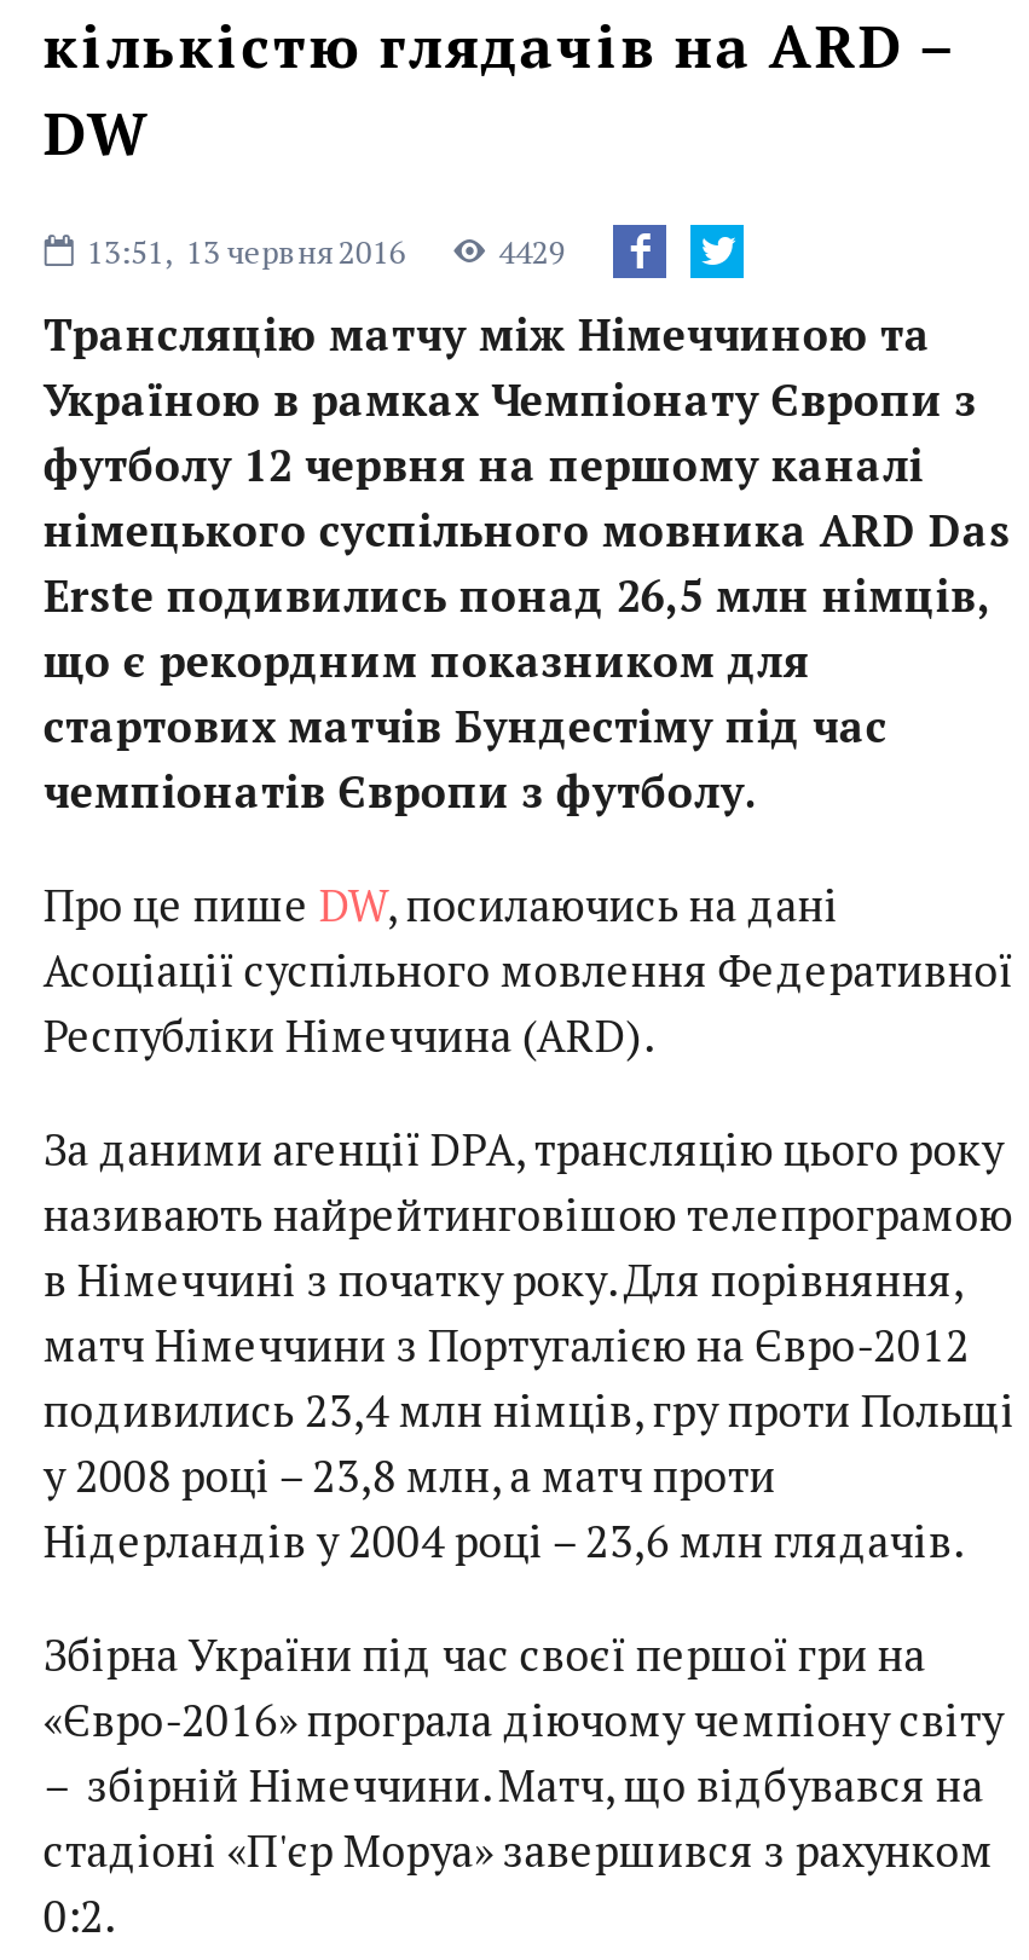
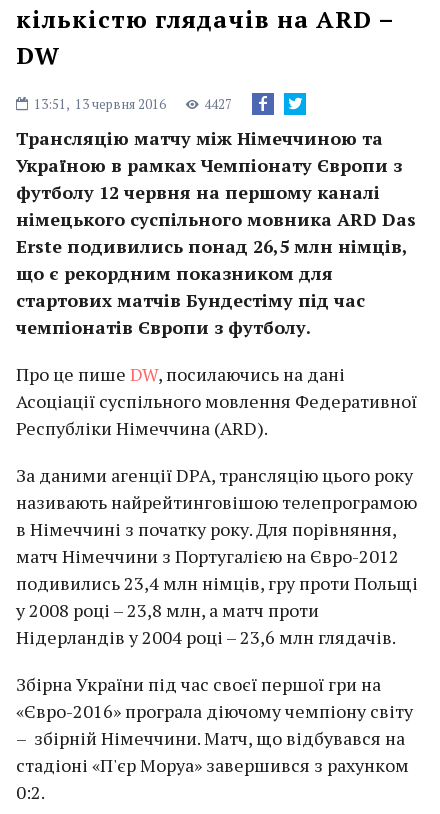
[498,229,566,273] 4429 -> [204,95,232,113] 4427

